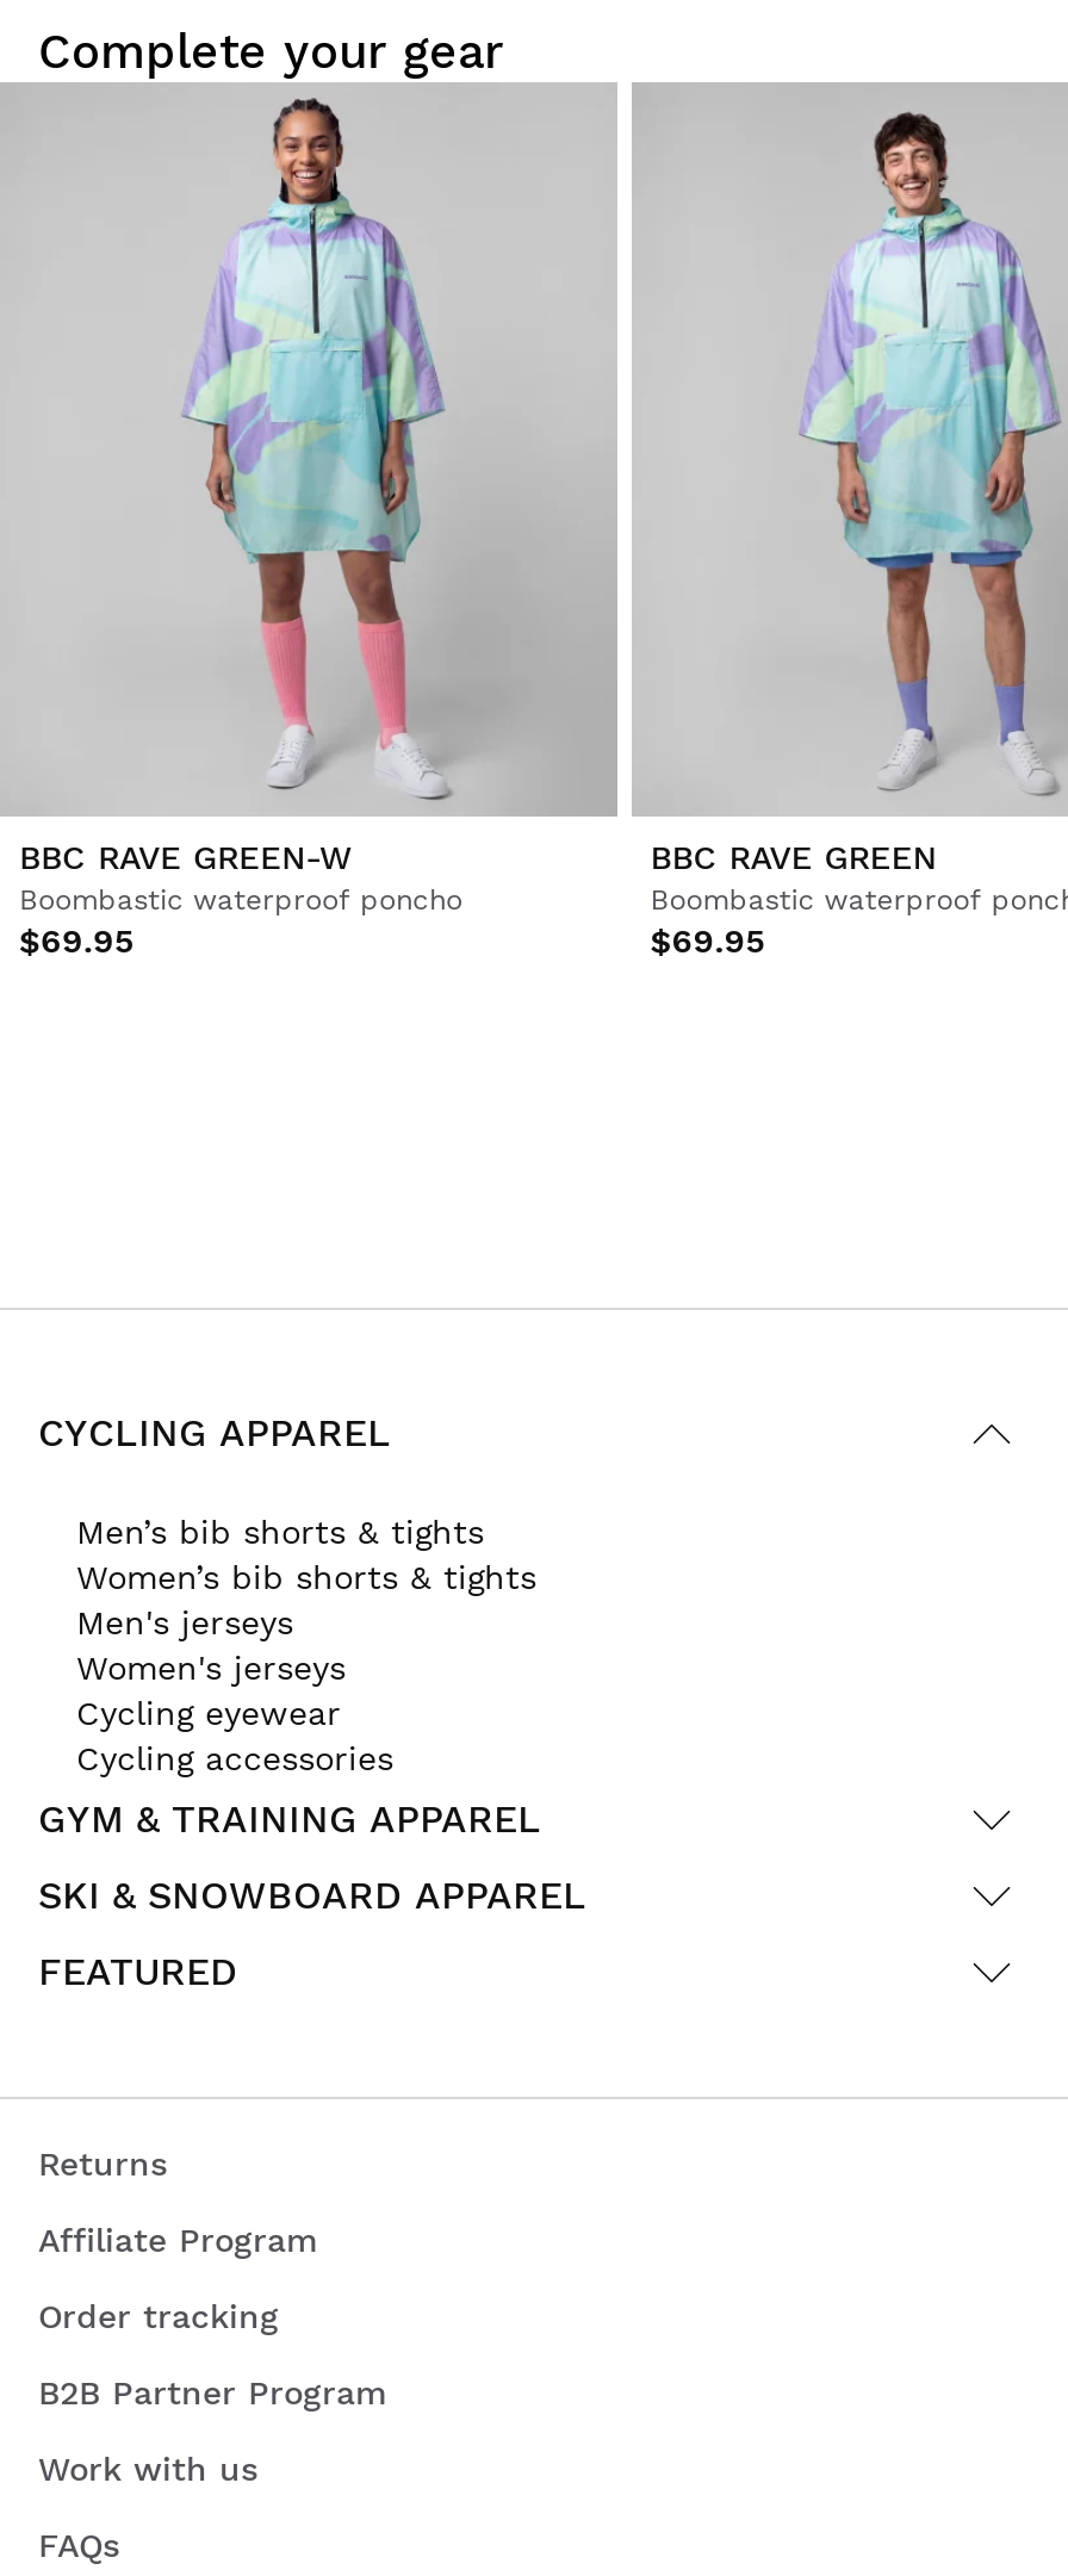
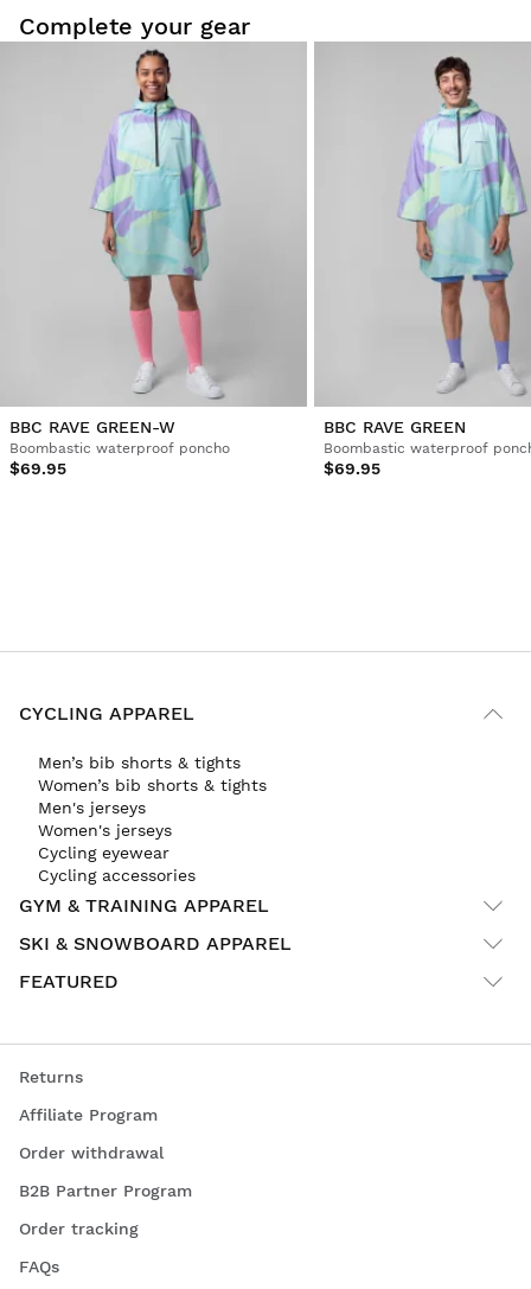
none -> [19,1143,164,1162] Order withdrawal
moved [38,2297,279,2335] -> [19,1219,139,1238]: Order tracking
[38,2449,257,2488] Work with us -> none

